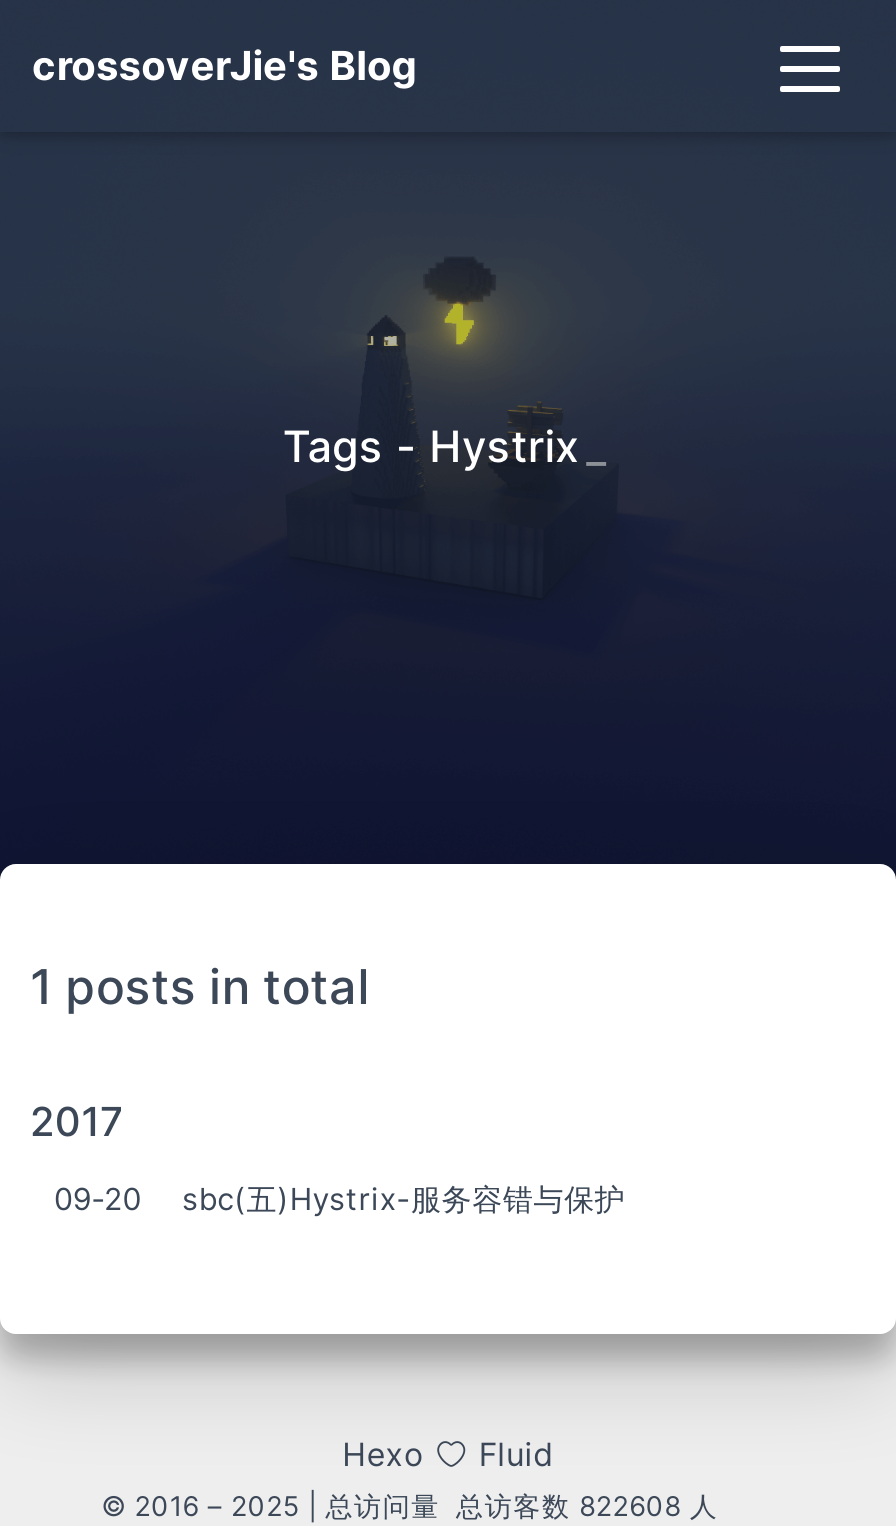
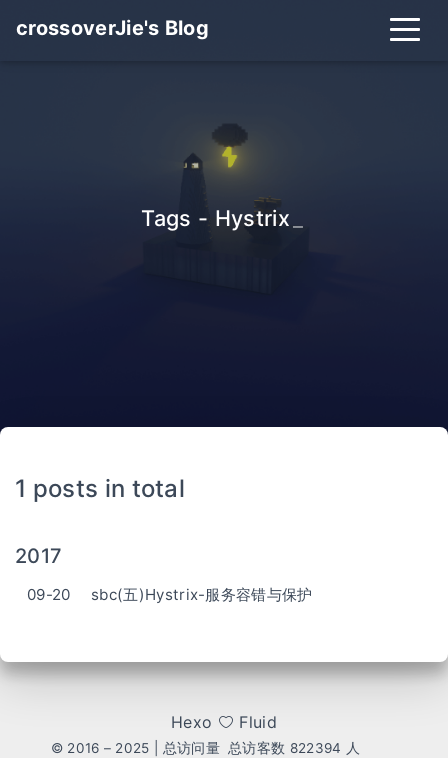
[456,1490,718,1522] 总访客数822608人 -> [228,740,360,756] 总访客数822394人

